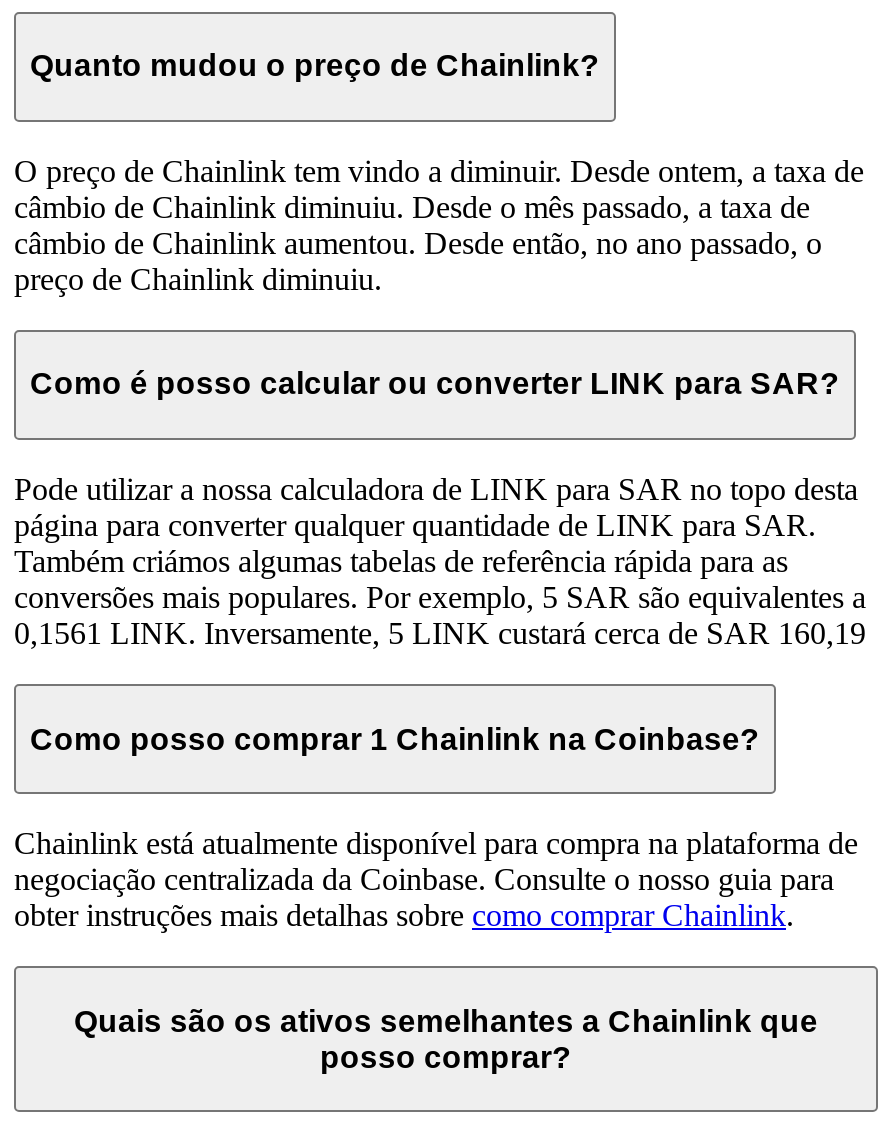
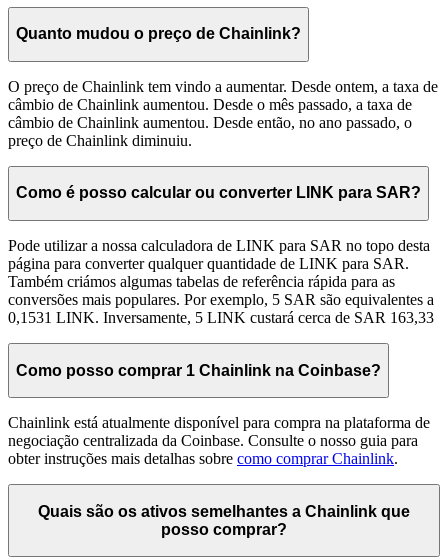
[14,154,864,188] O preço de Chainlink tem vindo a diminuir. Desde ontem, a taxa de -> [8,78,438,95] O preço de Chainlink tem vindo a aumentar. Desde ontem, a taxa de
[14,190,810,224] câmbio de Chainlink diminuiu. Desde o mês passado, a taxa de -> [8,96,412,113] câmbio de Chainlink aumentou. Desde o mês passado, a taxa de
[14,616,866,650] 0,1561 LINK. Inversamente, 5 LINK custará cerca de SAR 160,19 -> [8,309,434,326] 0,1531 LINK. Inversamente, 5 LINK custará cerca de SAR 163,33

